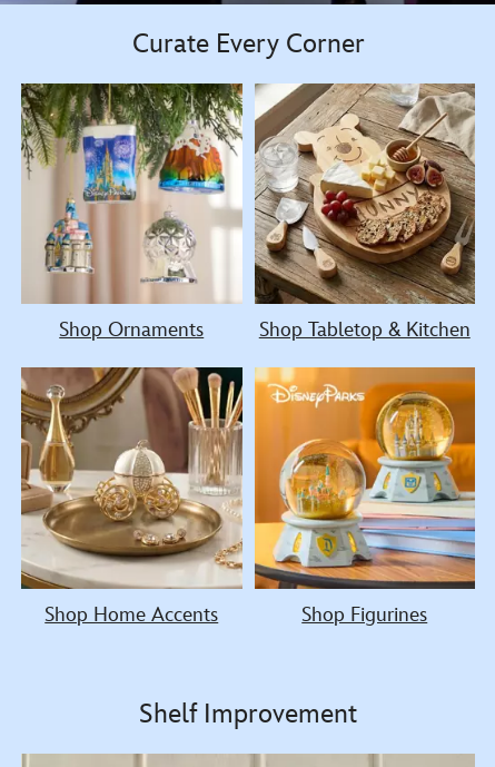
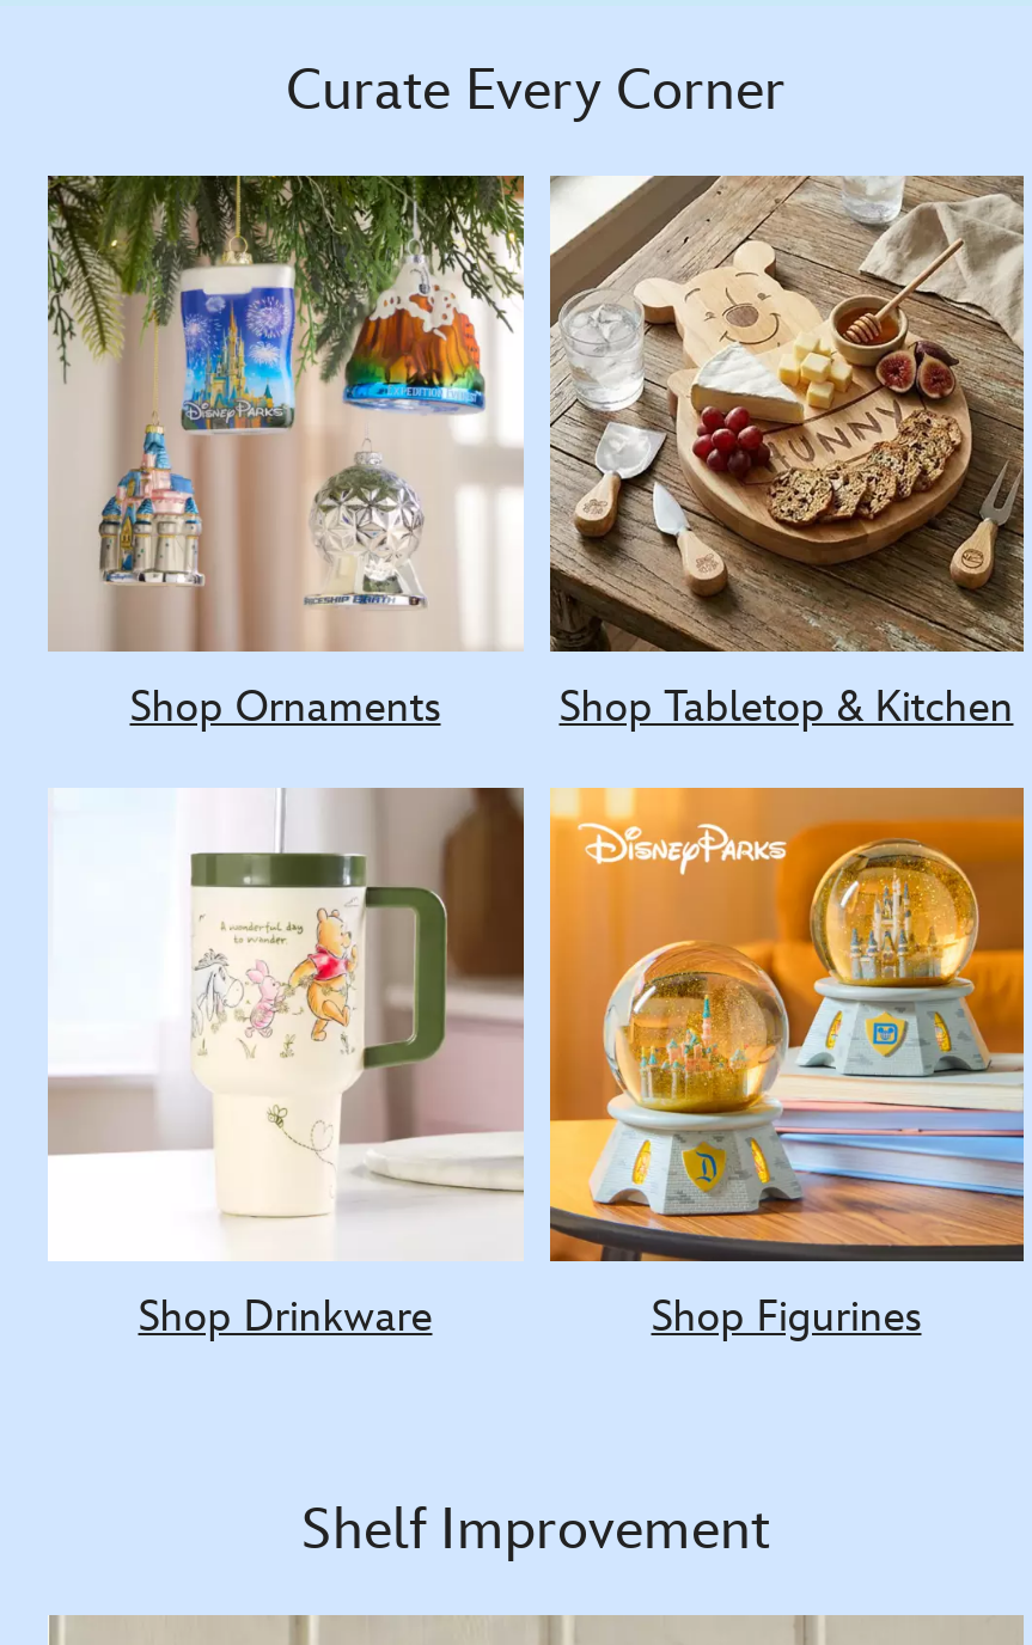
[20,366,244,627] [image] | Shop Home Accents -> [48,787,526,1343] [image] | Shop Drinkware

